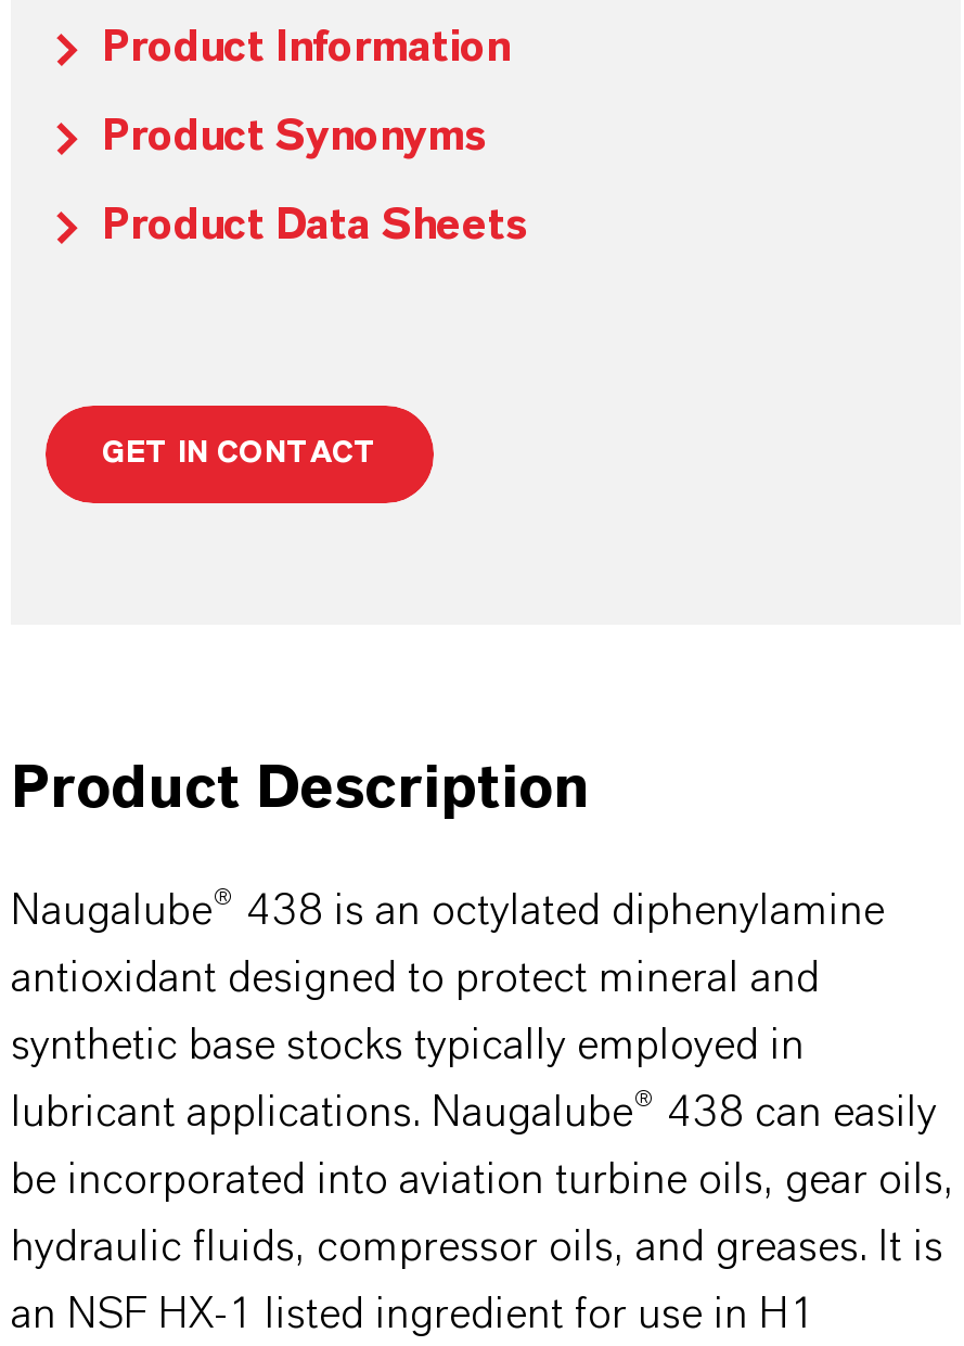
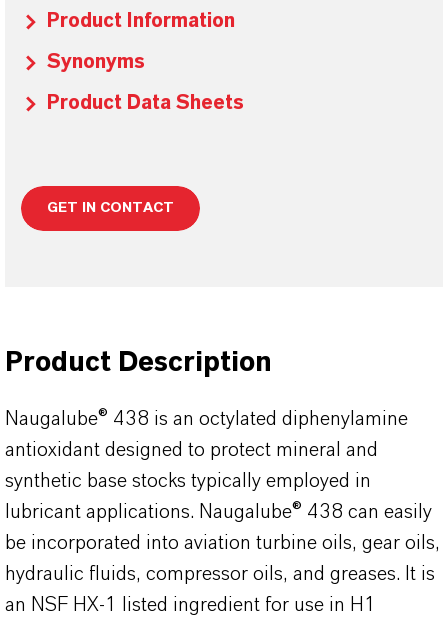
[102,115,488,158] Product Synonyms -> [47,52,145,72] Synonyms

